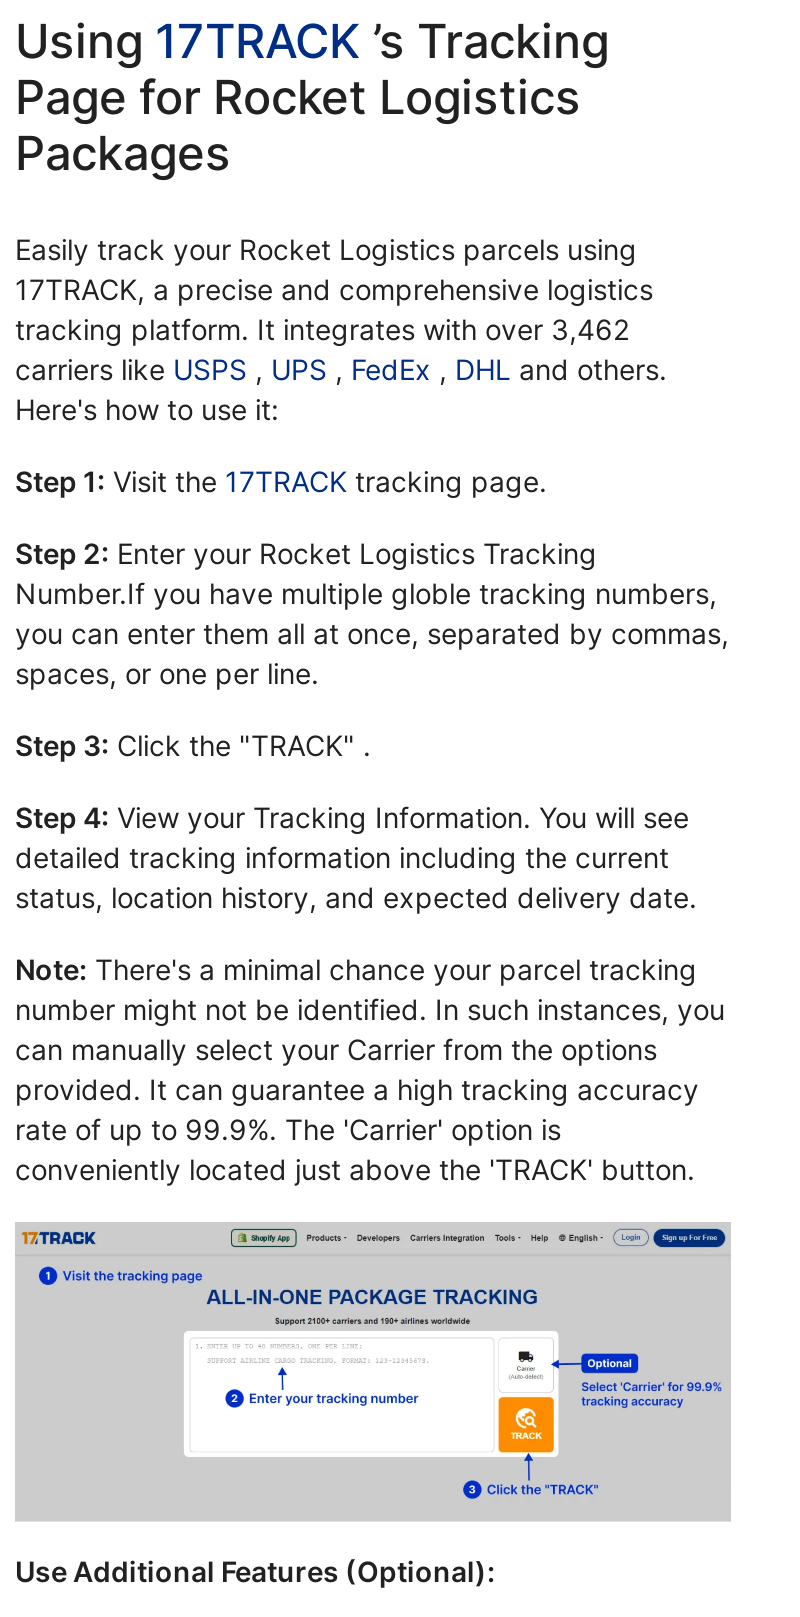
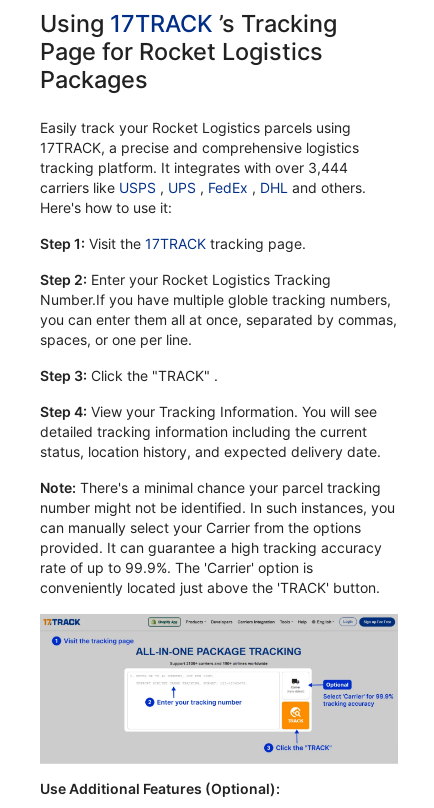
[15,312,629,346] tracking platform. It integrates with over 3,462 -> [40,159,348,176] tracking platform. It integrates with over 3,444

